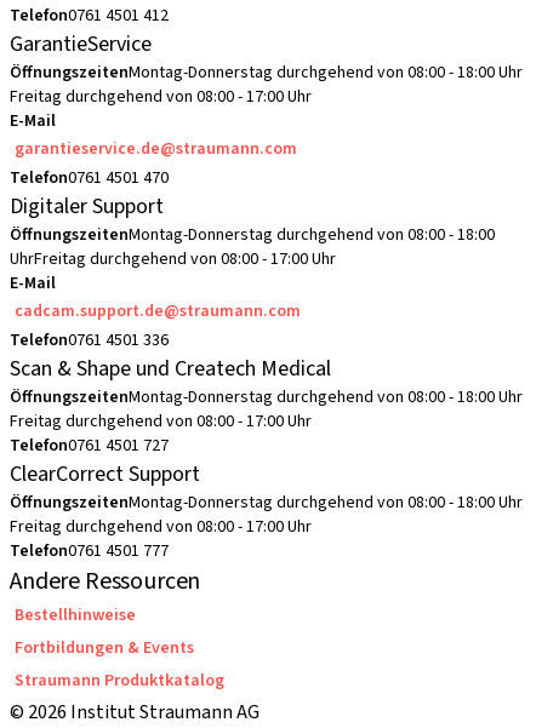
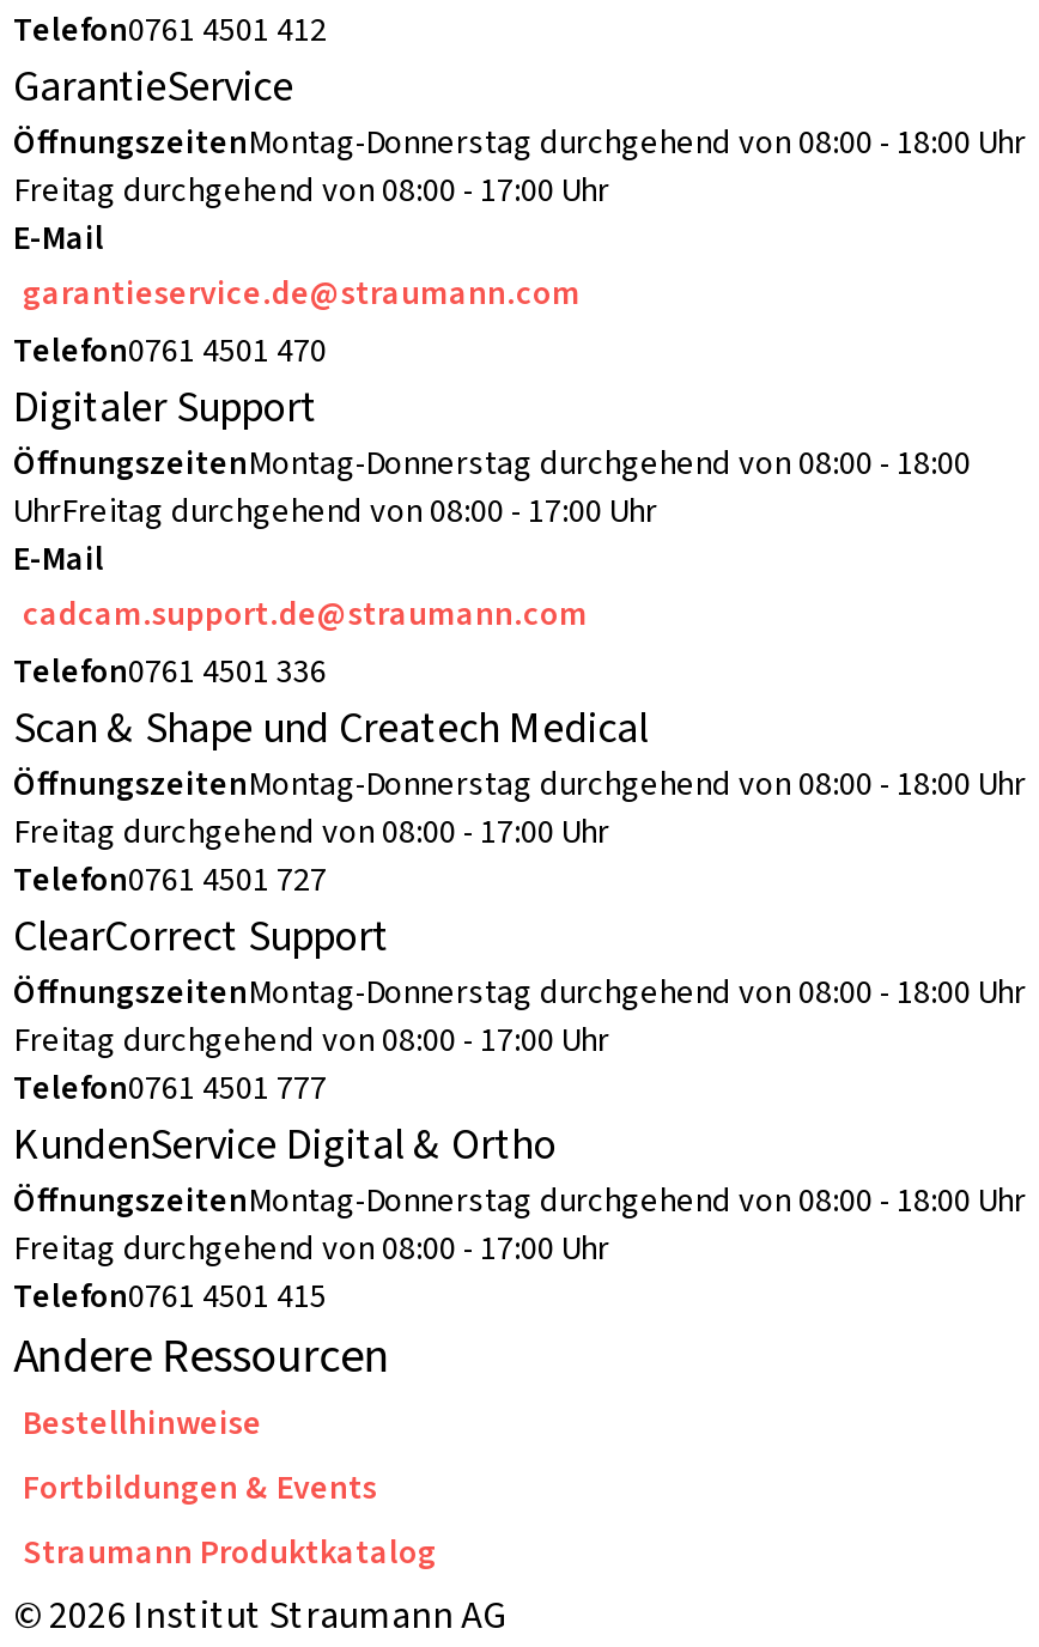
none -> [13,1116,1026,1321] KundenService Digital & Ortho | ÖffnungszeitenMontag-Donnerstag durchgehend von 08:00 - 18:00 Uhr | Freitag durchgehend von 08:00 - 17:00 Uhr | Telefon0761 4501 415

